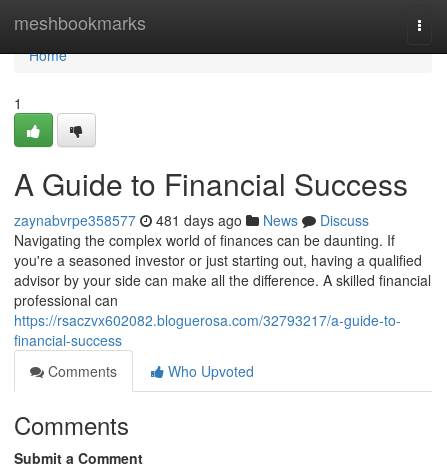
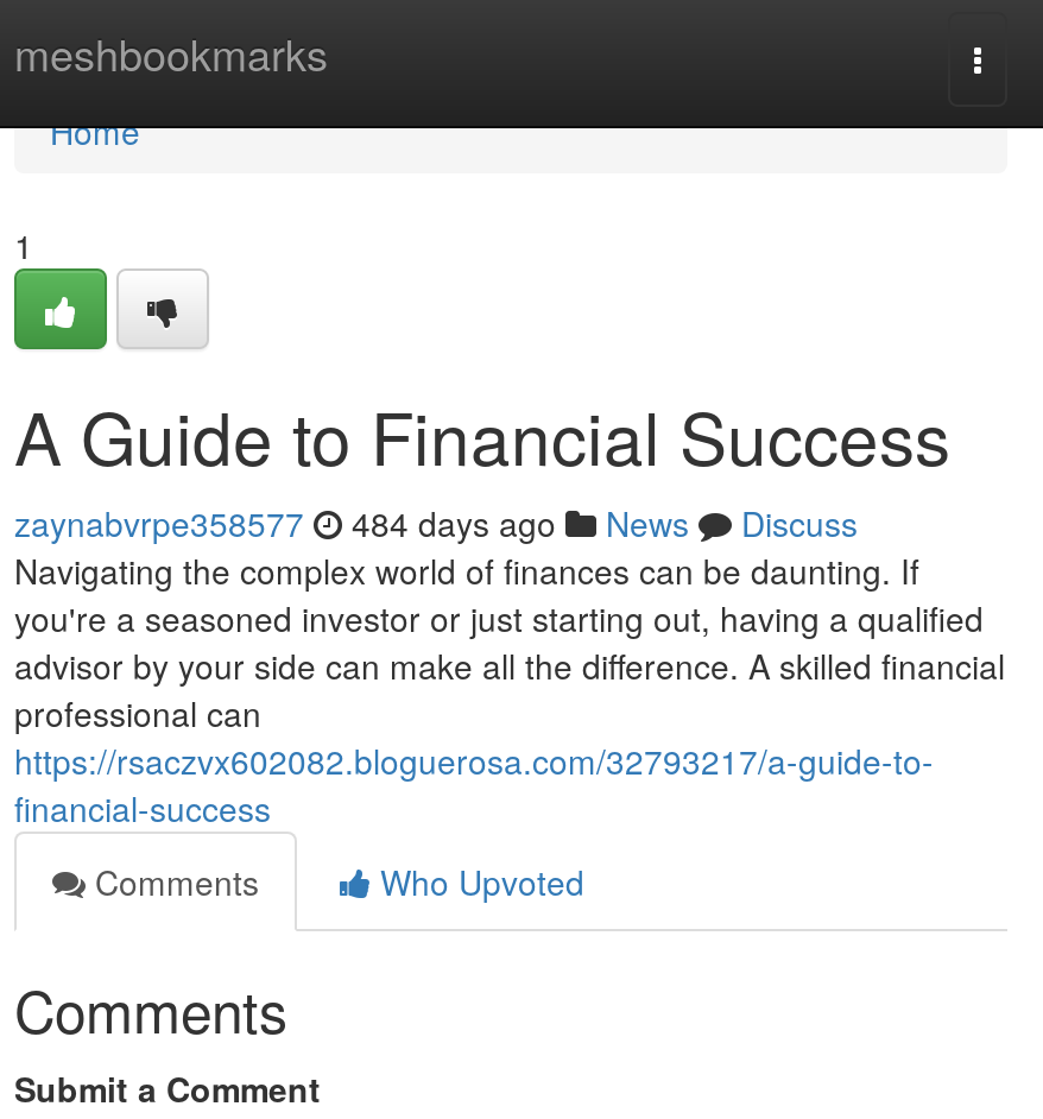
[14,210,369,230] zaynabvrpe358577 481 days ago News Discuss -> [14,499,858,546] zaynabvrpe358577 484 days ago News Discuss

